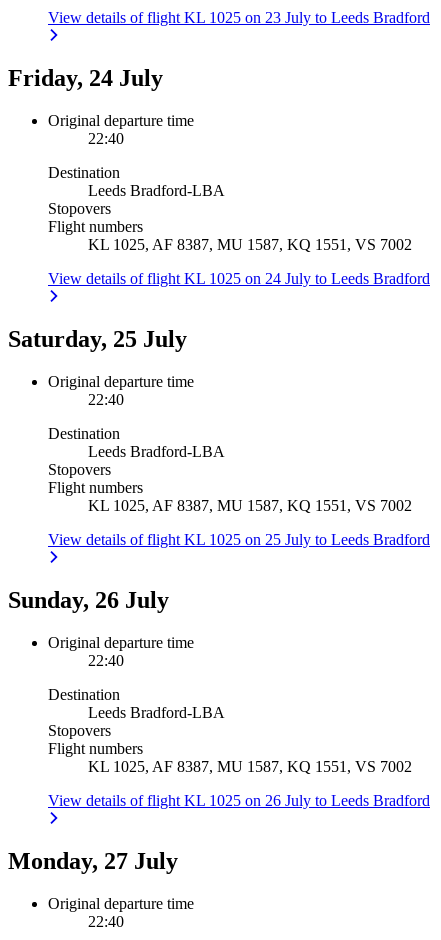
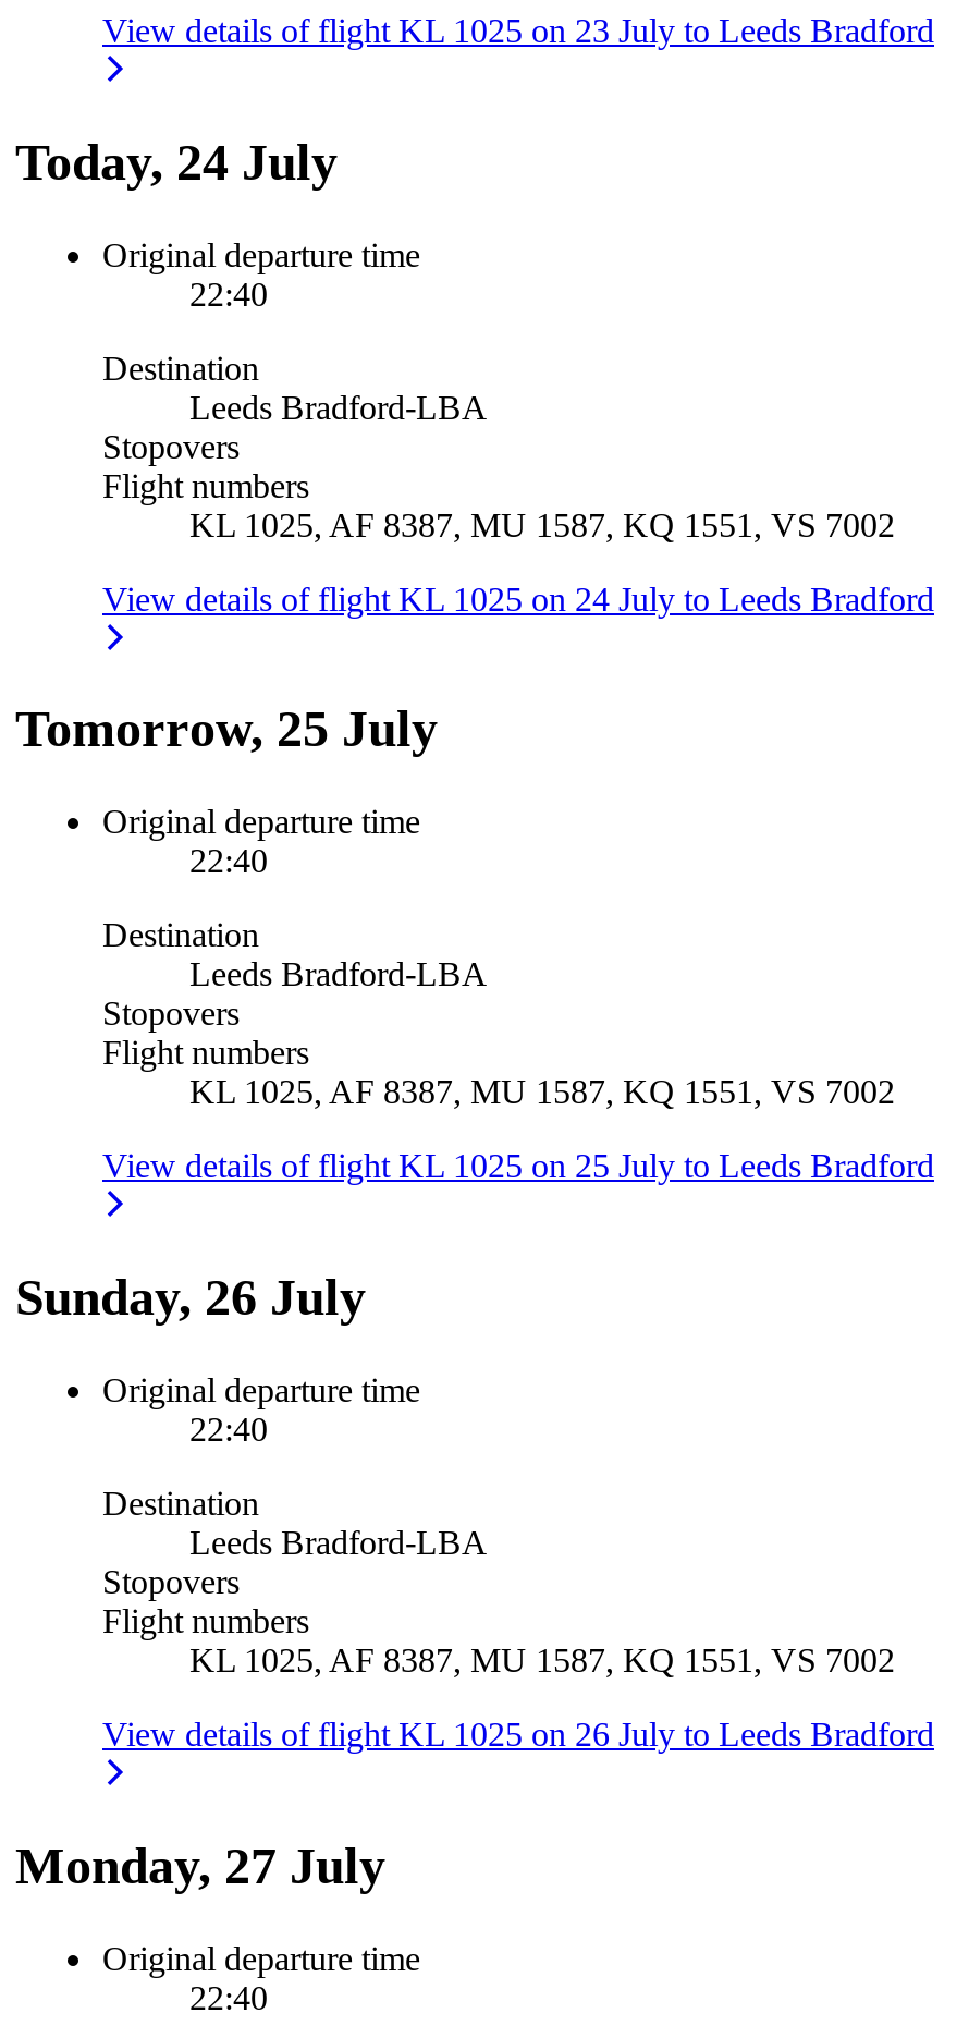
[8,65,163,91] Friday, 24 July -> [15,133,338,190] Today, 24 July
[8,326,187,352] Saturday, 25 July -> [15,702,438,758] Tomorrow, 25 July

